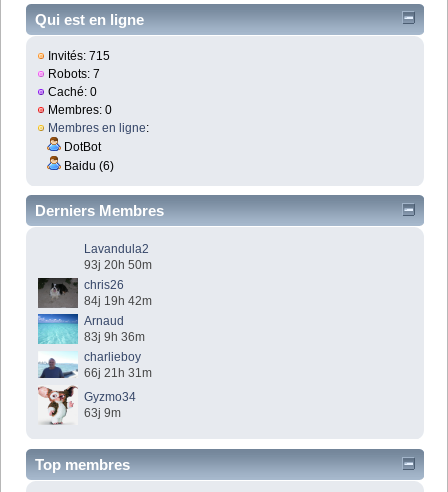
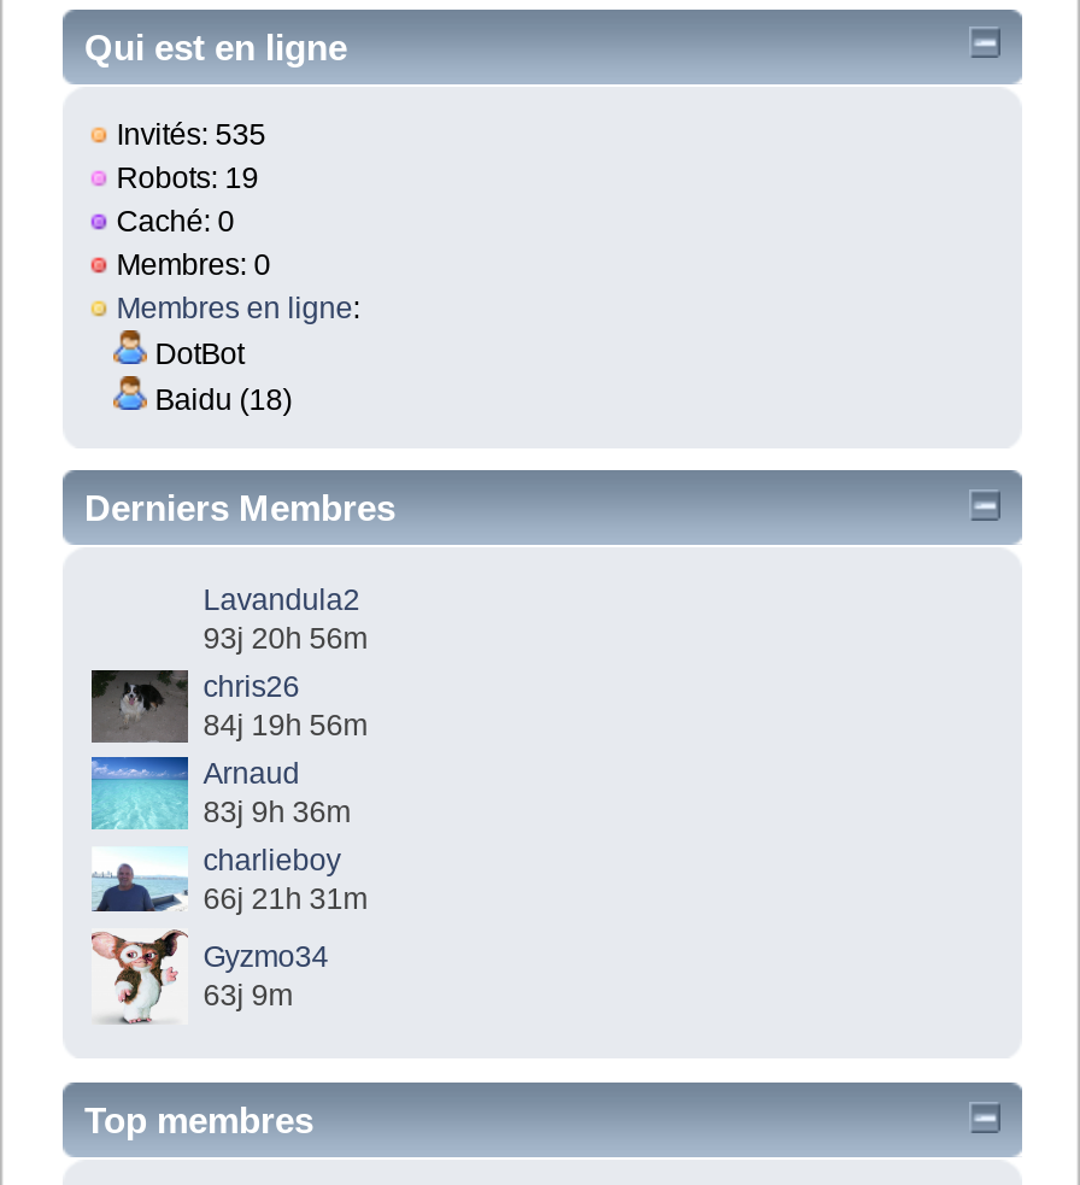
[45,49,110,63] Invités: 715 -> [109,118,266,151] Invités: 535
[45,67,100,81] Robots: 7 -> [109,161,258,195] Robots: 19
[61,159,114,173] Baidu (6) -> [148,383,292,417] Baidu (18)
[84,258,152,272] 93j 20h 50m -> [203,623,367,657] 93j 20h 56m
[84,294,152,308] 84j 19h 42m -> [203,710,367,744] 84j 19h 56m

